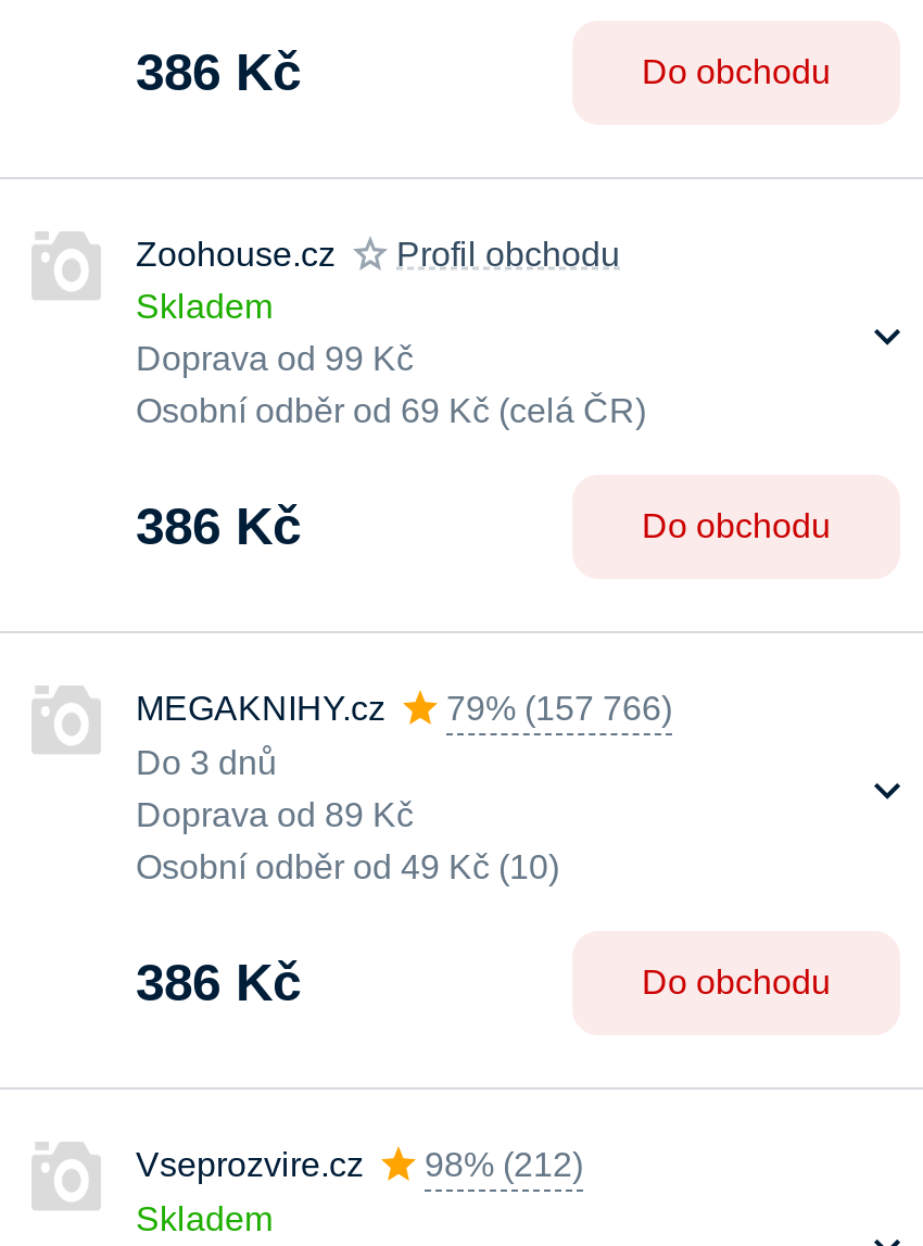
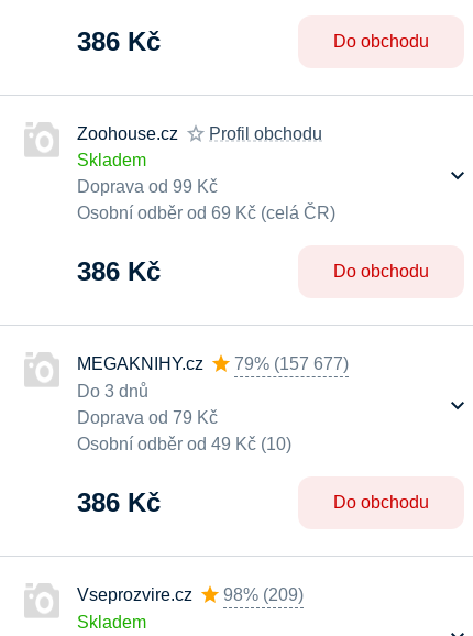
[136,690,672,727] MEGAKNIHY.cz 79% (157 766) -> [77,354,349,373] MEGAKNIHY.cz 79% (157 677)
[136,796,414,833] Doprava od 89 Kč -> [77,408,218,427] Doprava od 79 Kč
[136,1146,583,1183] Vseprozvire.cz 98% (212) -> [77,585,304,604] Vseprozvire.cz 98% (209)

